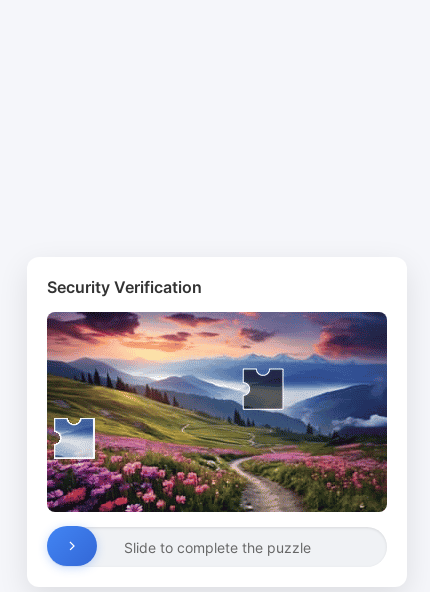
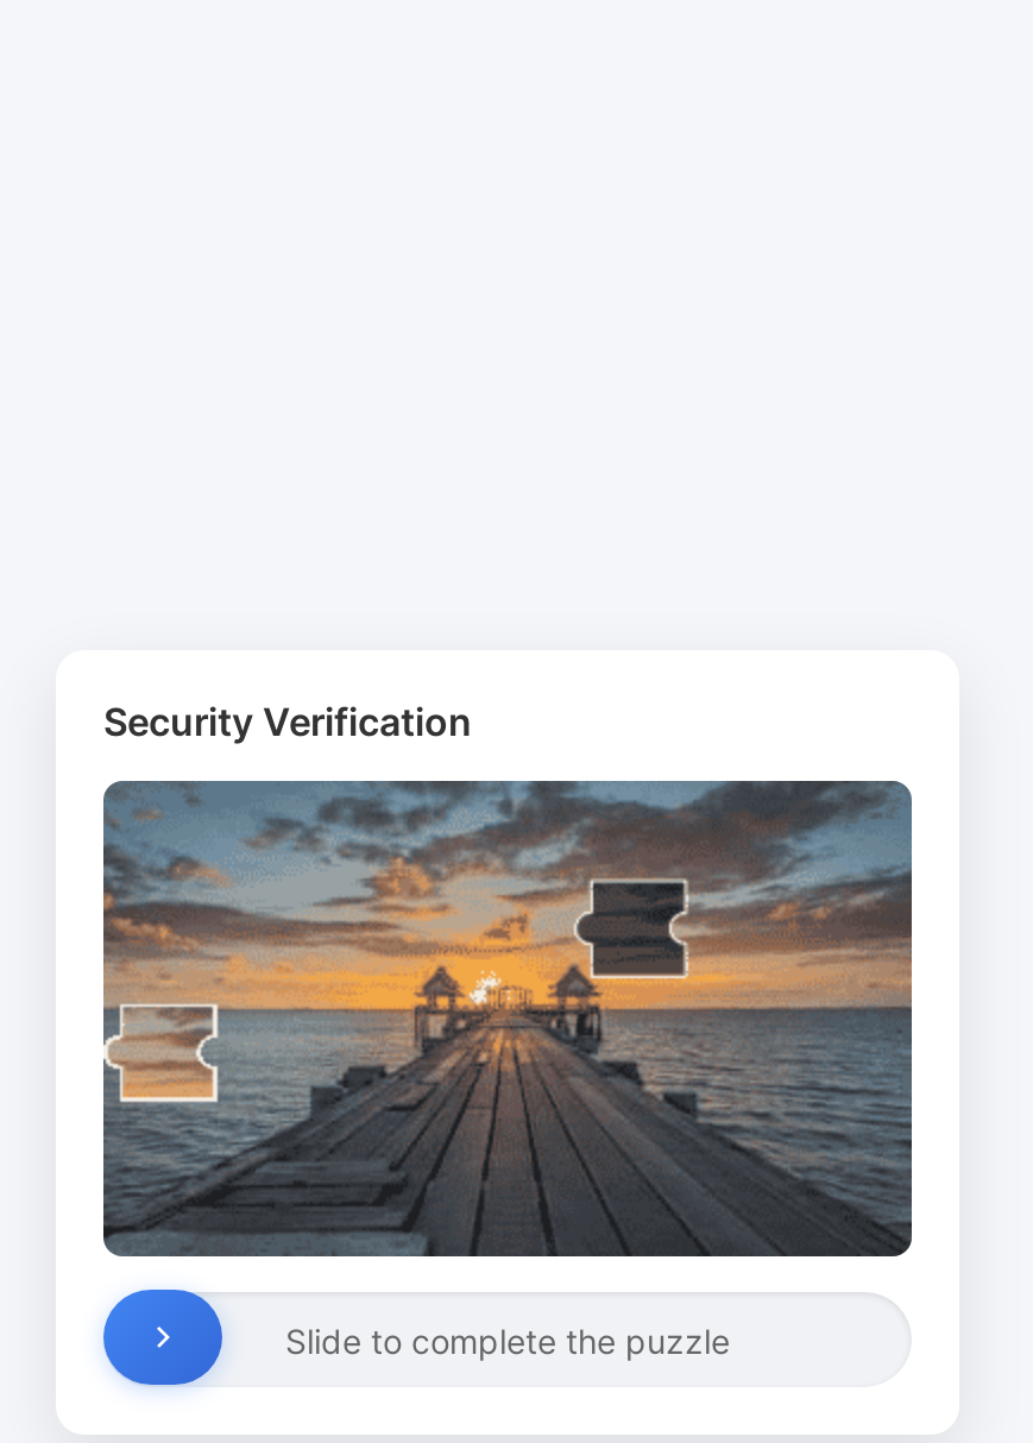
[46,311,388,513] [image] -> [101,779,914,1259] [image]

